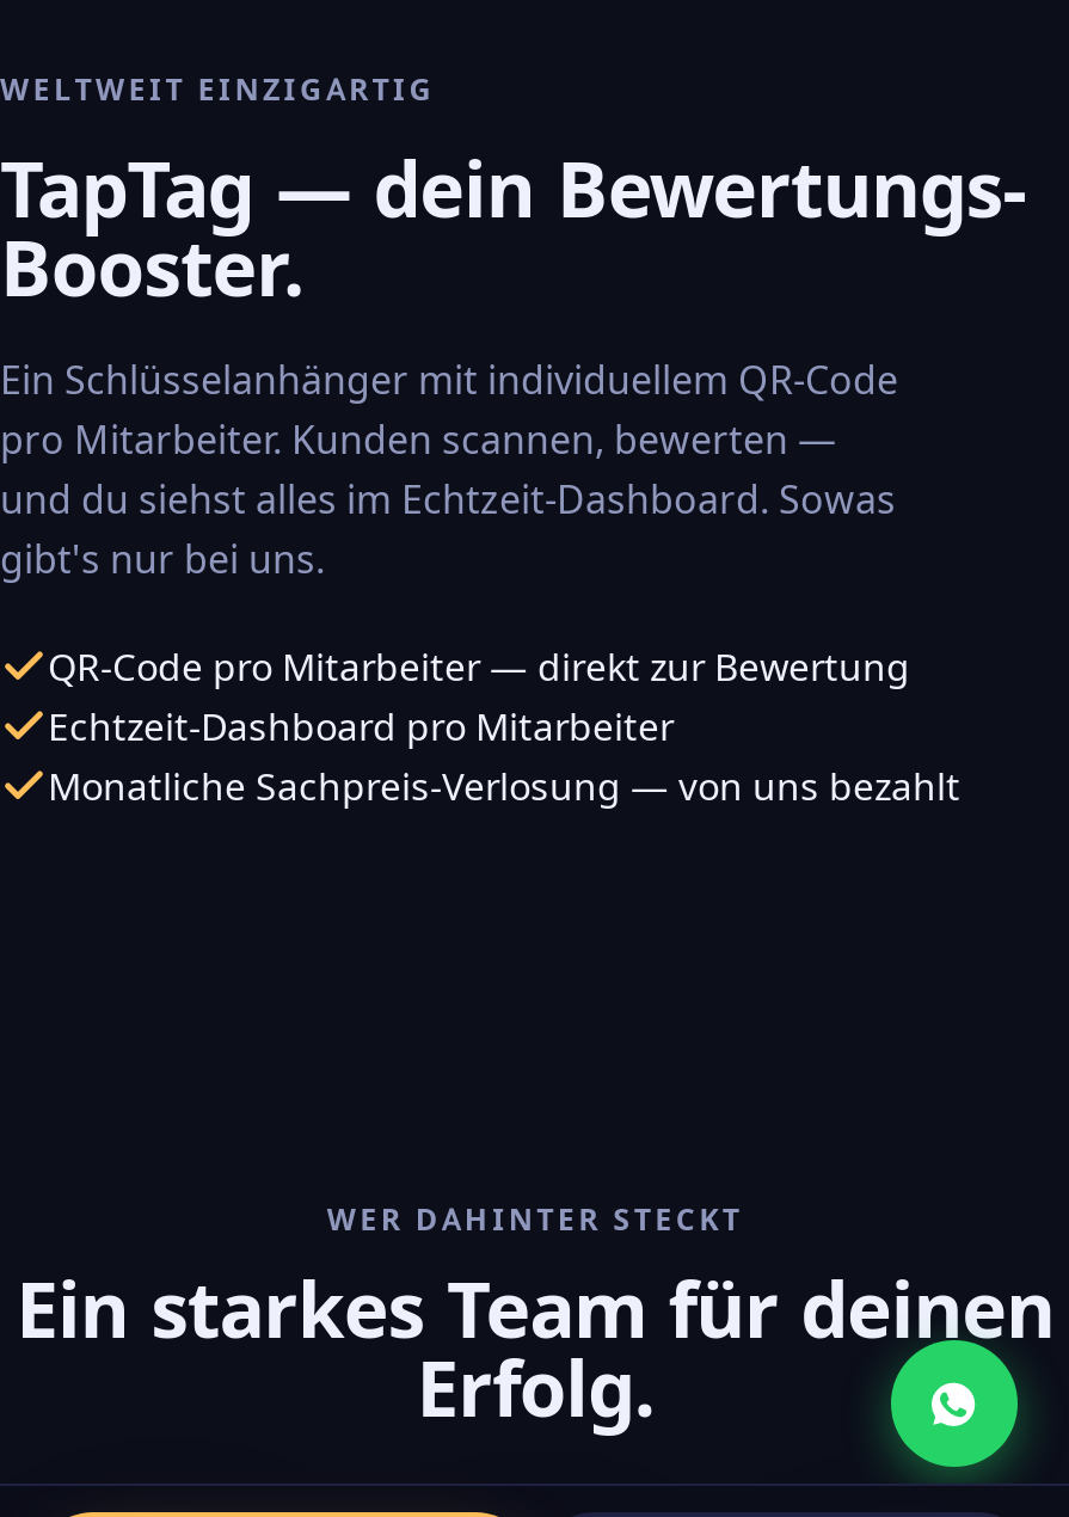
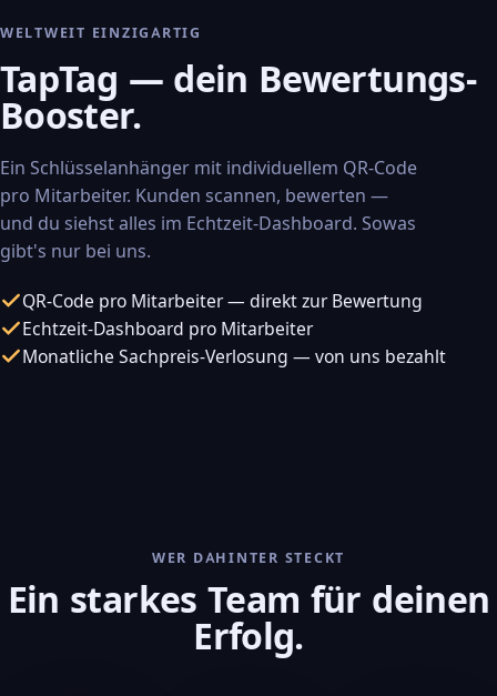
[884,1366,1025,1484] [image] -> none

